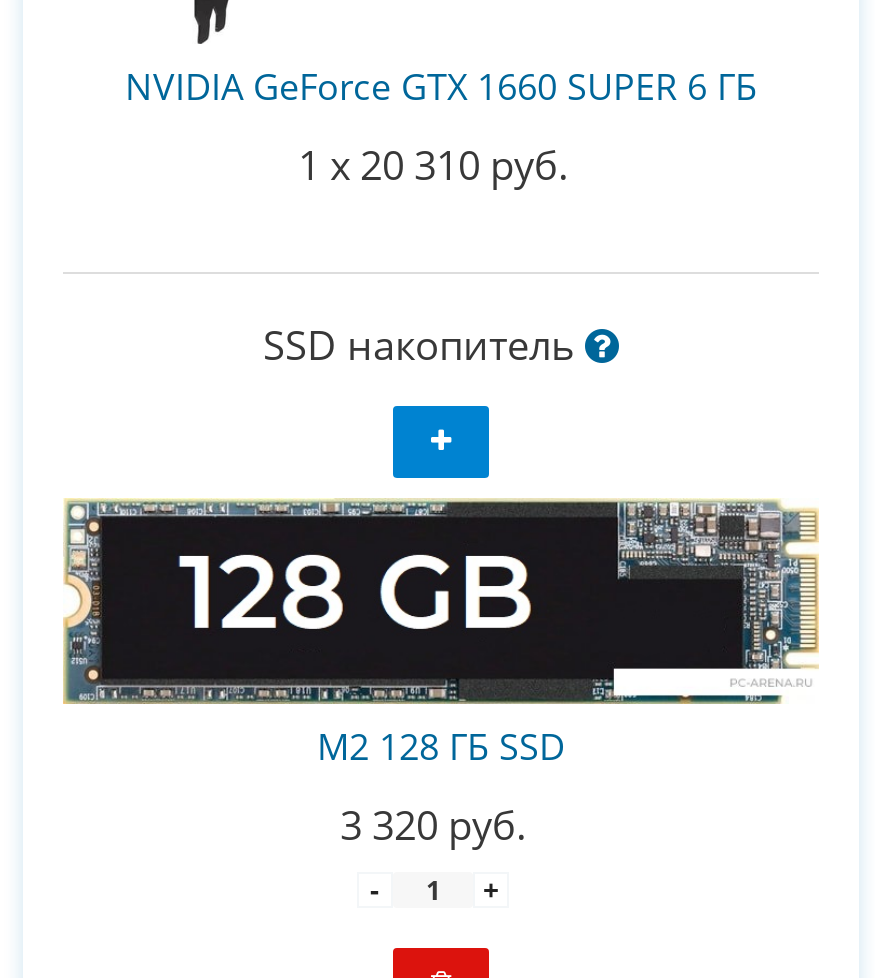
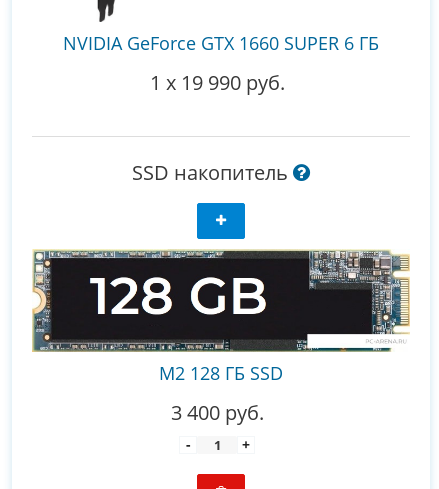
[298,137,568,191] 1 x 20 310 руб. -> [149,69,284,96] 1 x 19 990 руб.
[340,799,526,853] 3 320 руб. -> [170,399,263,426] 3 400 руб.

